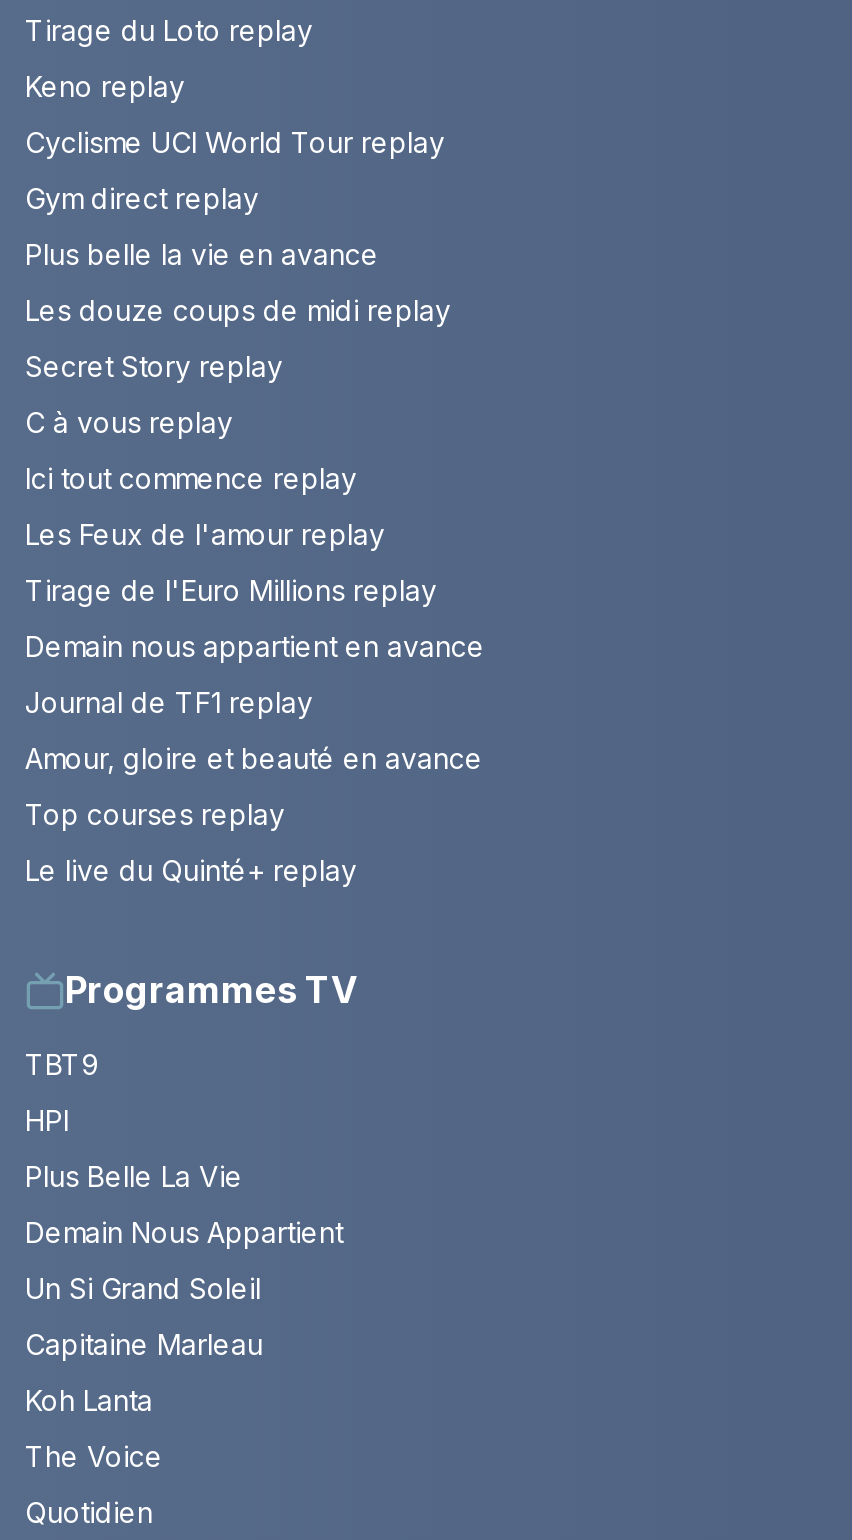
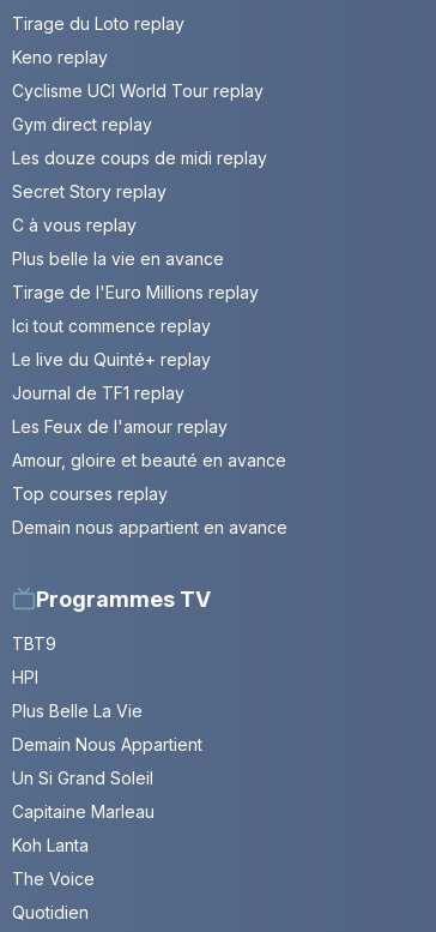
moved [25,237,379,271] -> [12,248,224,268]: Plus belle la vie en avance
moved [25,293,451,439] -> [12,147,267,234]: Les douze coups de midi replay | Secret Story replay | C à vous replay
moved [25,461,357,495] -> [12,315,211,335]: Ici tout commence replay
moved [25,517,385,551] -> [12,416,228,436]: Les Feux de l'amour replay
moved [25,573,437,607] -> [12,281,259,302]: Tirage de l'Euro Millions replay
moved [25,629,485,663] -> [12,516,287,537]: Demain nous appartient en avance
moved [25,685,313,719] -> [12,382,184,402]: Journal de TF1 replay
moved [25,853,357,887] -> [12,348,211,369]: Le live du Quinté+ replay

